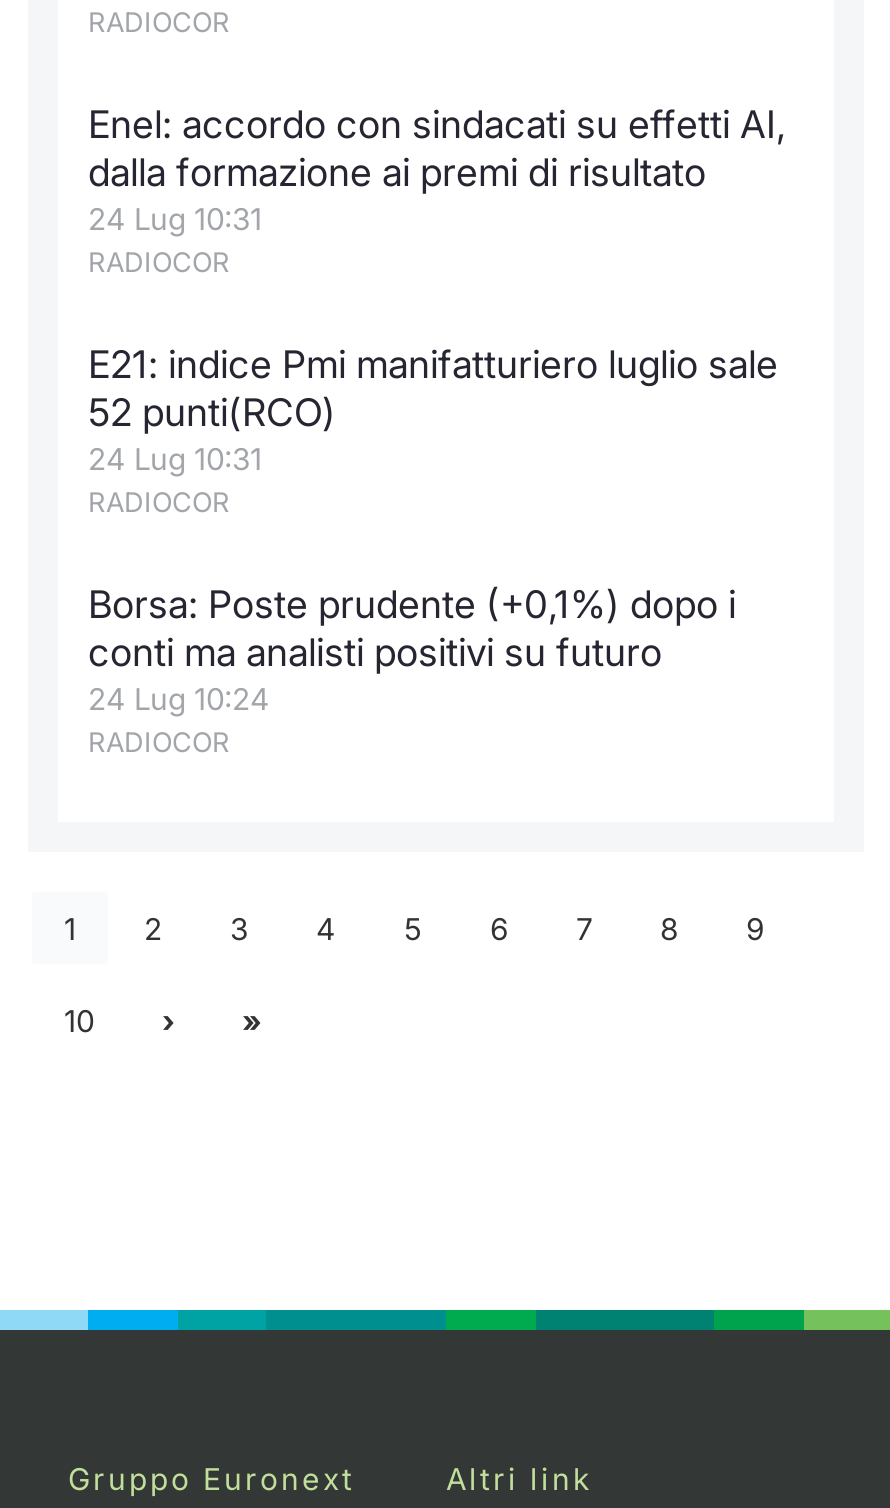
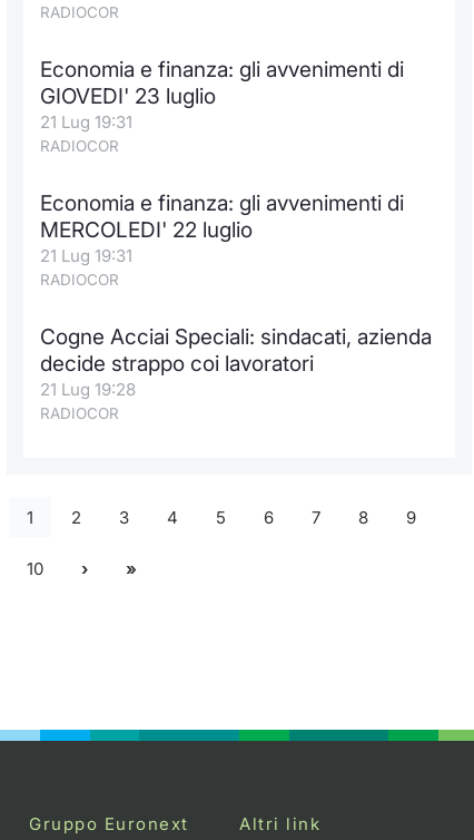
[88,102,786,238] Enel: accordo con sindacati su effetti AI, | dalla formazione ai premi di risultato | 24 Lug 10:31 -> [40,57,404,133] Economia e finanza: gli avvenimenti di | GIOVEDI' 23 luglio | 21 Lug 19:31
[88,342,778,478] E21: indice Pmi manifatturiero luglio sale | 52 punti(RCO) | 24 Lug 10:31 -> [40,191,404,266] Economia e finanza: gli avvenimenti di | MERCOLEDI' 22 luglio | 21 Lug 19:31
[88,582,736,718] Borsa: Poste prudente (+0,1%) dopo i | conti ma analisti positivi su futuro | 24 Lug 10:24 -> [40,324,432,400] Cogne Acciai Speciali: sindacati, azienda | decide strappo coi lavoratori | 21 Lug 19:28

